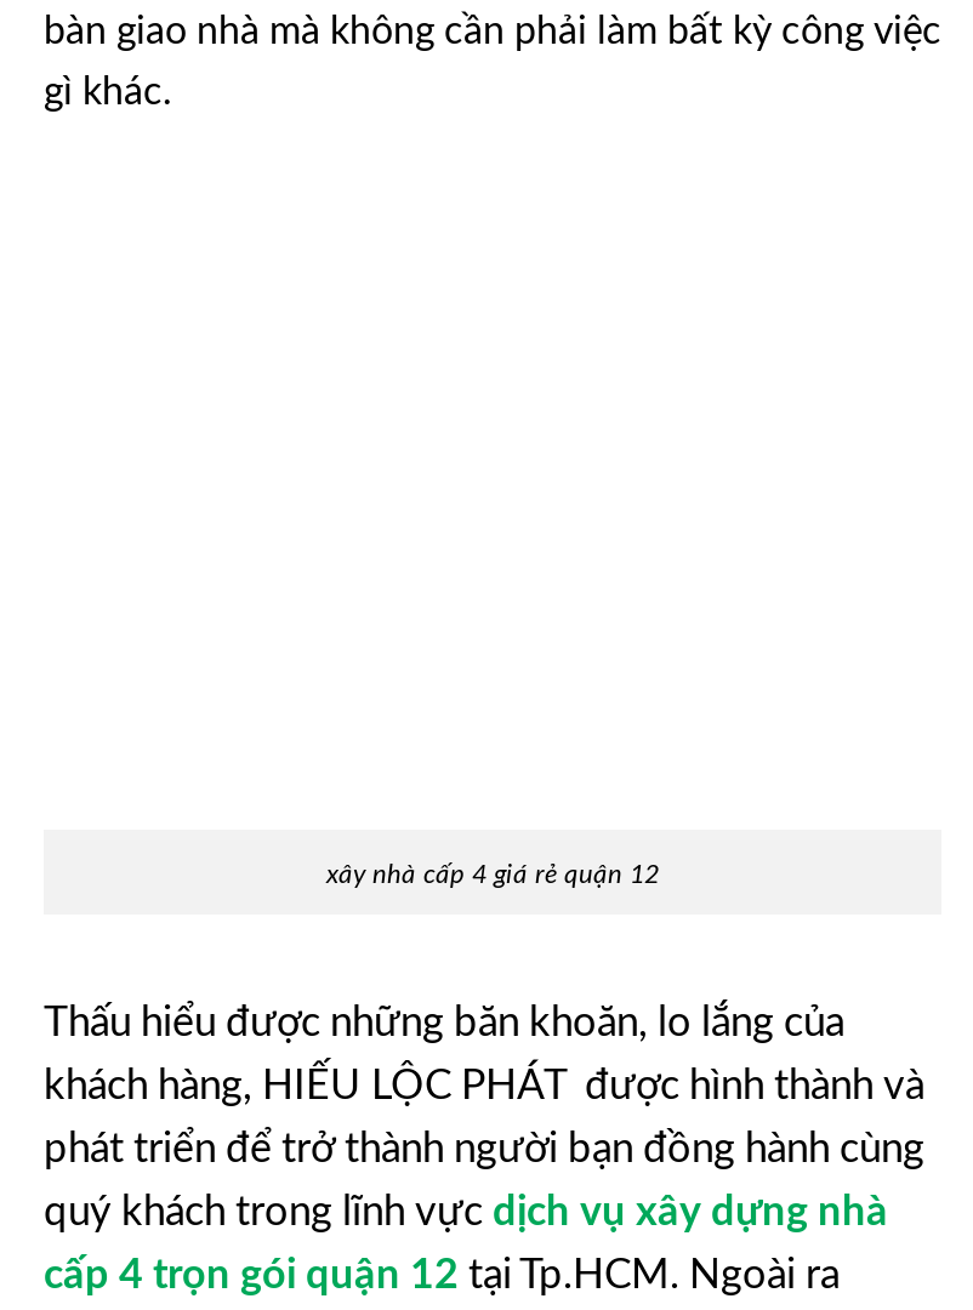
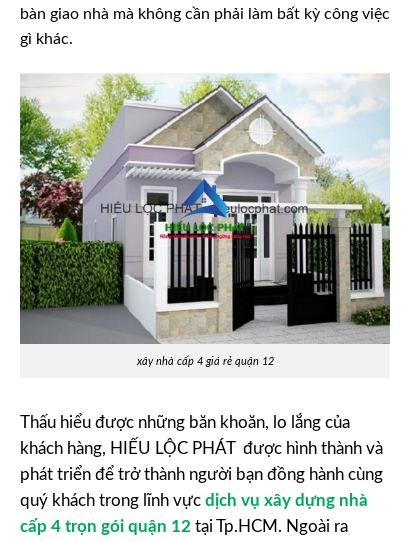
none -> [19,73,391,345] [image]

